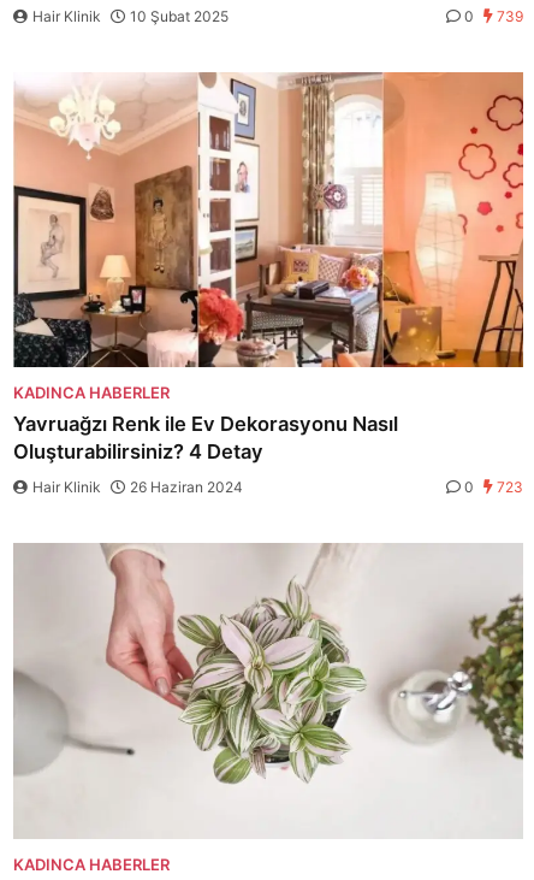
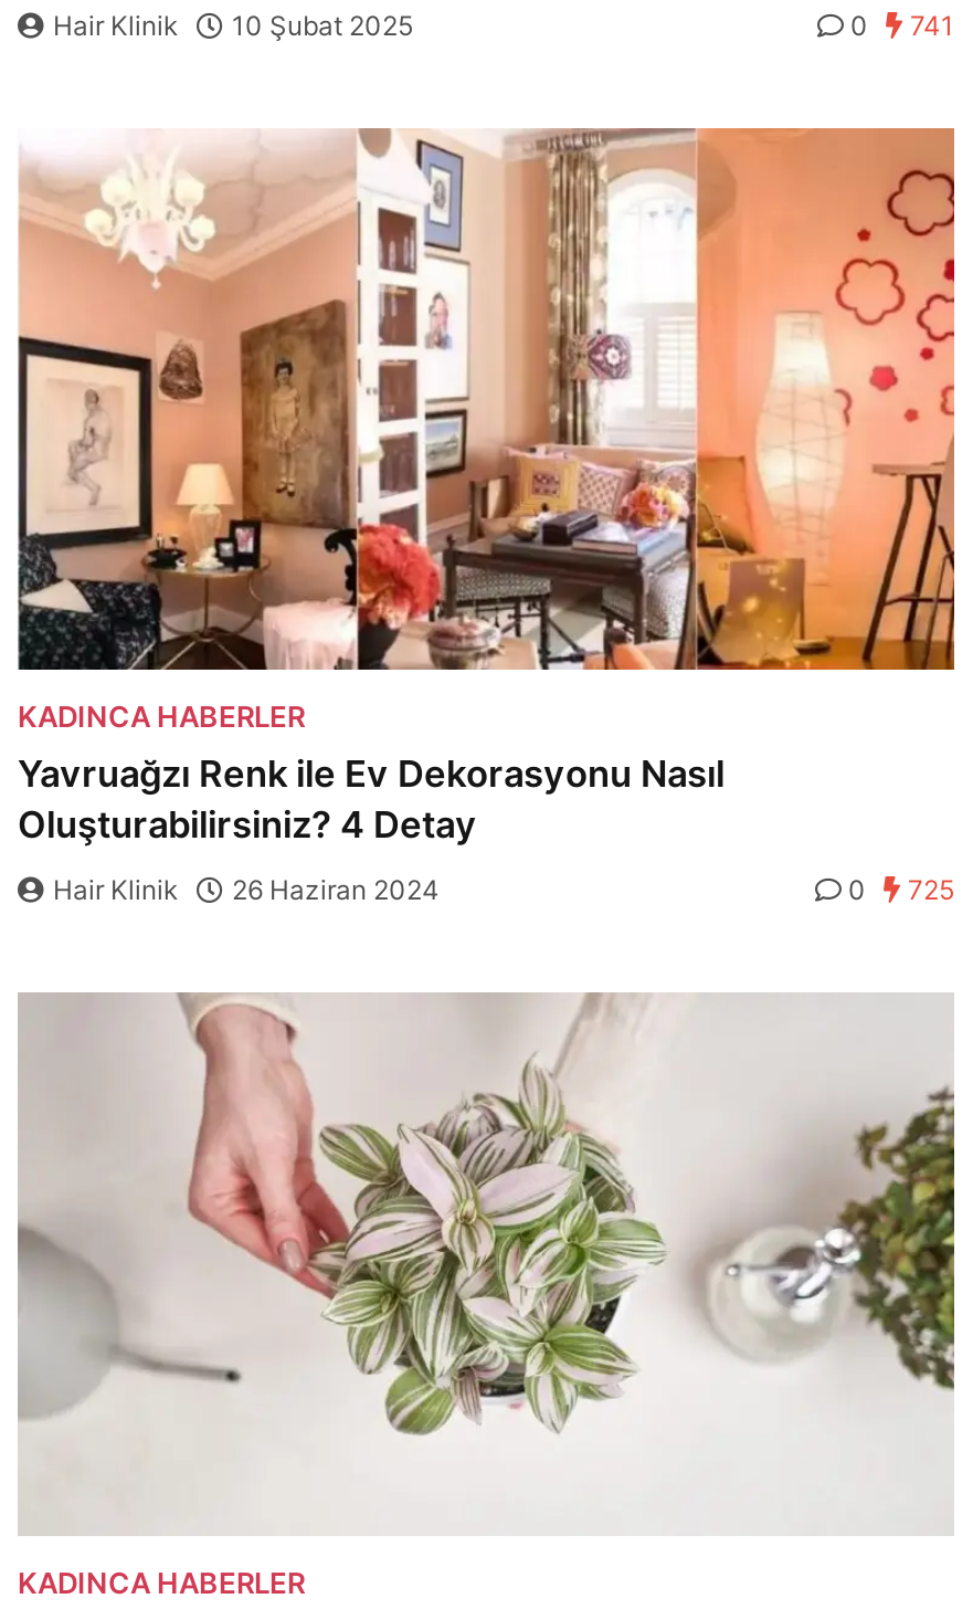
[461,8,523,26] 0 739 -> [844,10,954,43] 0 741
[461,478,523,496] 0 723 -> [842,874,954,907] 0 725

